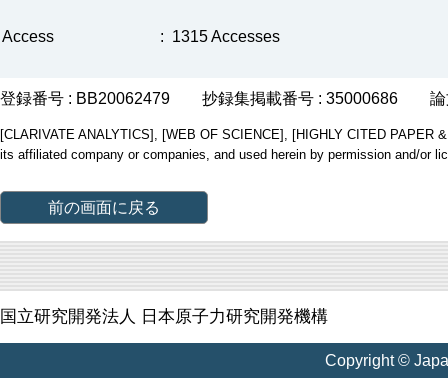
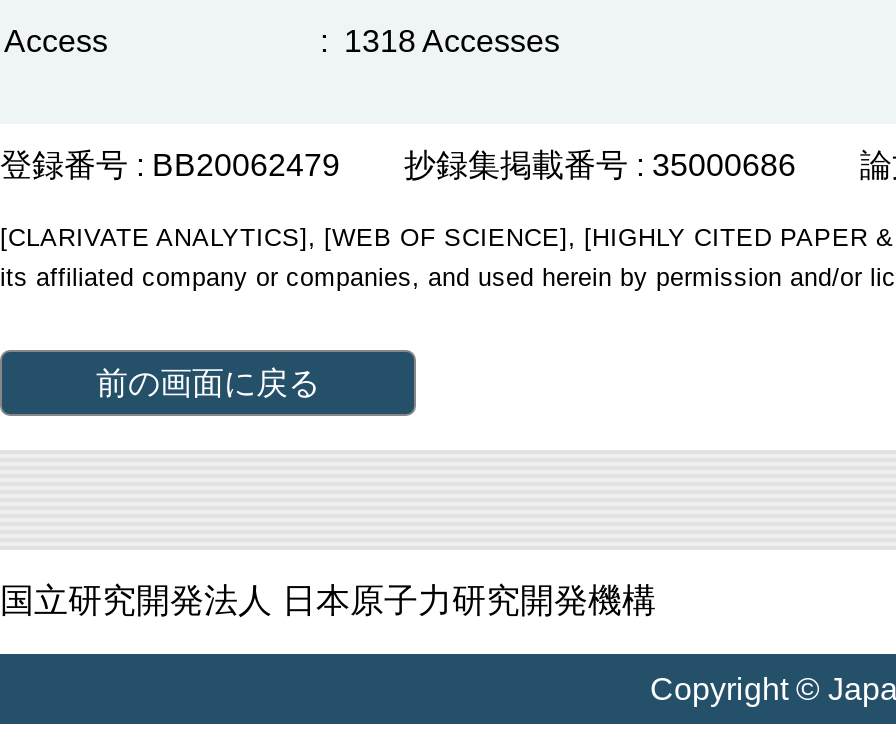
[160,28,280,45] : 1315 Accesses -> [320,23,560,57] : 1318 Accesses

